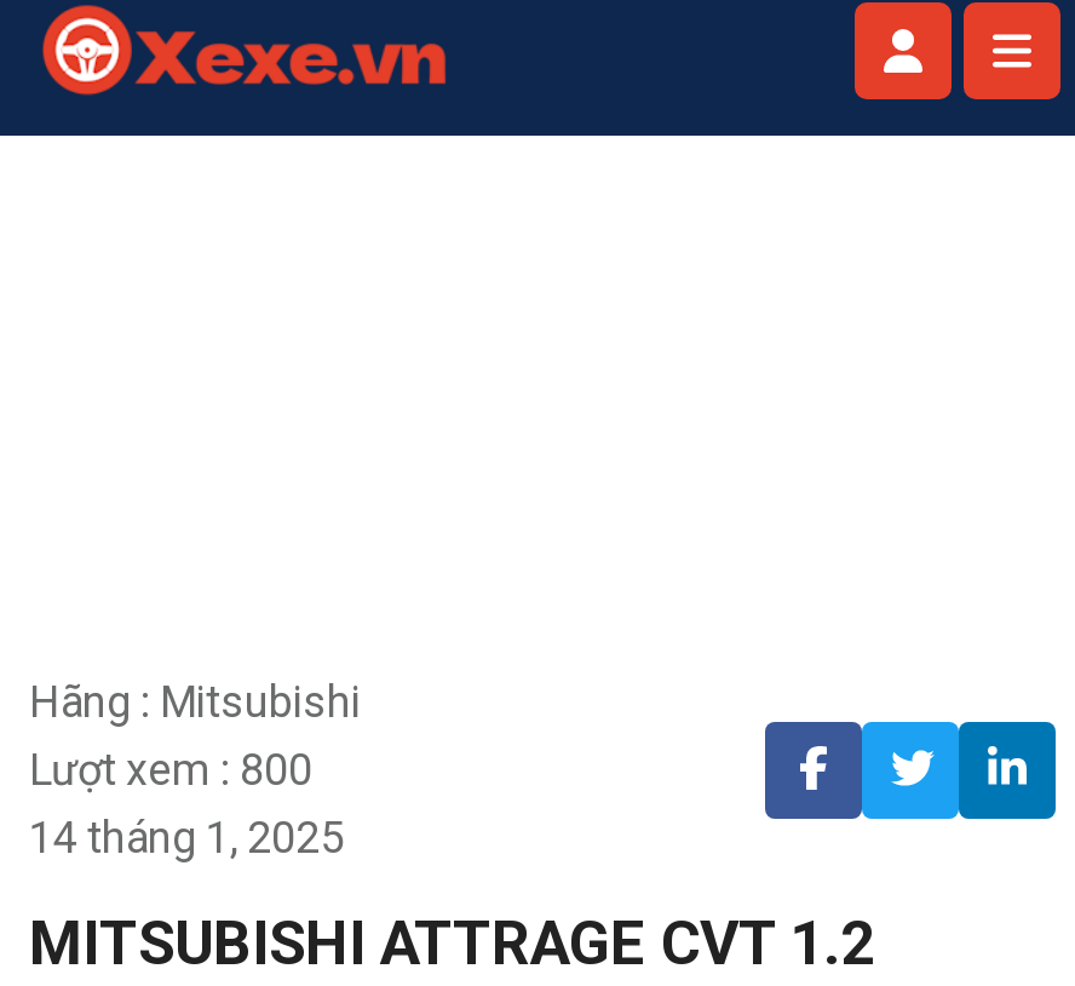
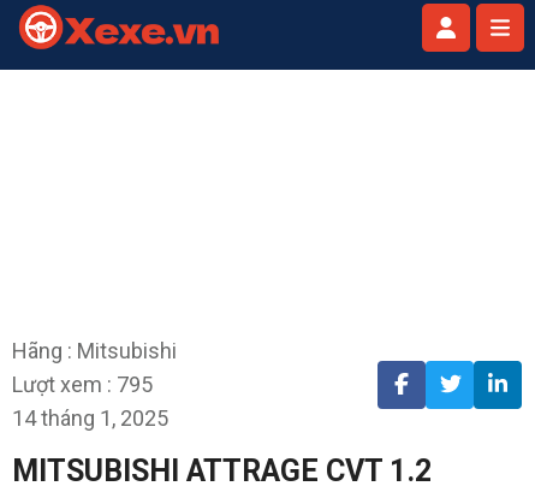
[29,744,312,795] Lượt xem : 800 -> [12,372,153,397] Lượt xem : 795

